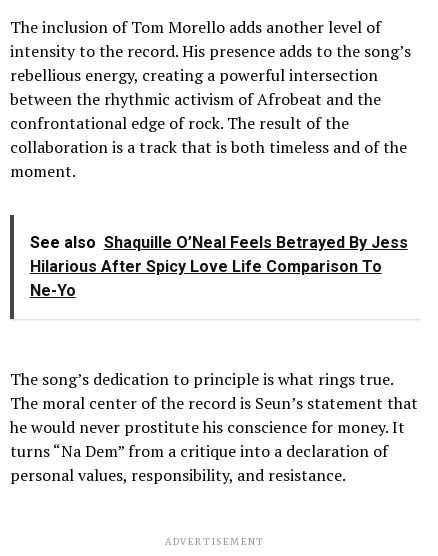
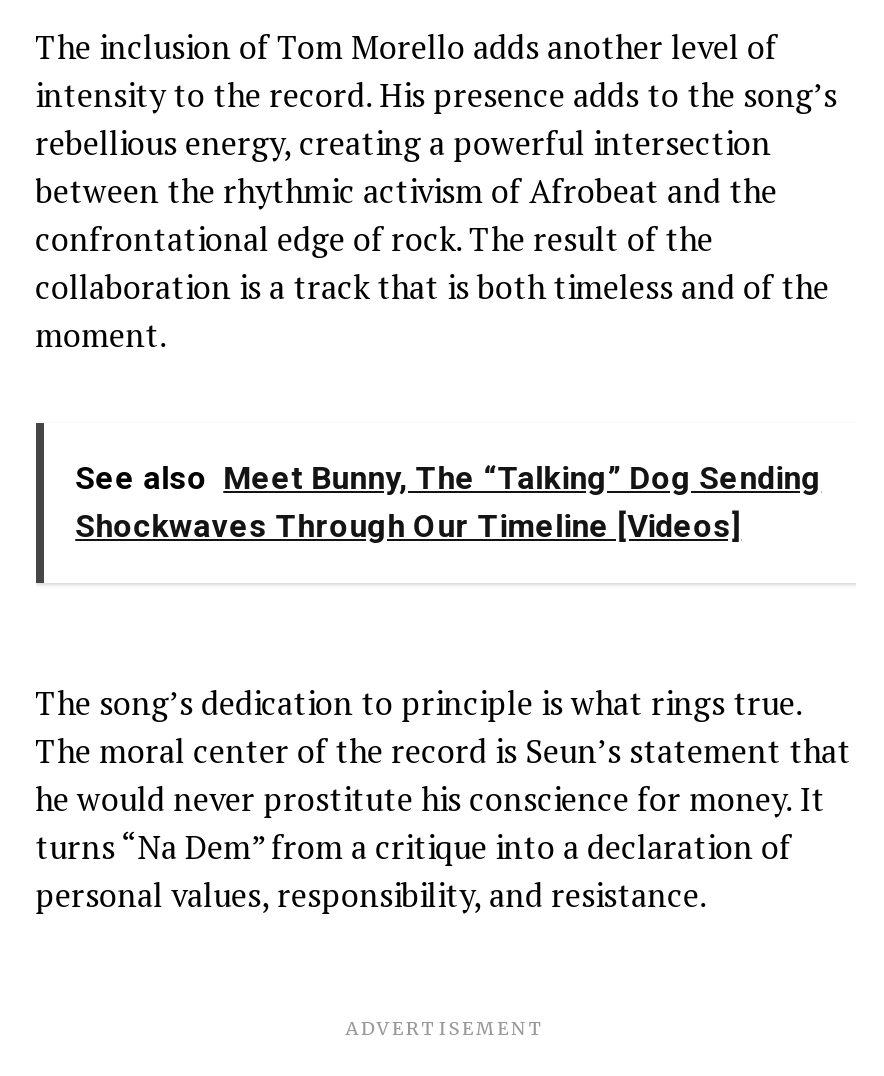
[30,233,408,300] See also Shaquille O’Neal Feels Betrayed By Jess | Hilarious After Spicy Love Life Comparison To | Ne-Yo -> [75,459,821,545] See also Meet Bunny, The “Talking” Dog Sending | Shockwaves Through Our Timeline [Videos]

